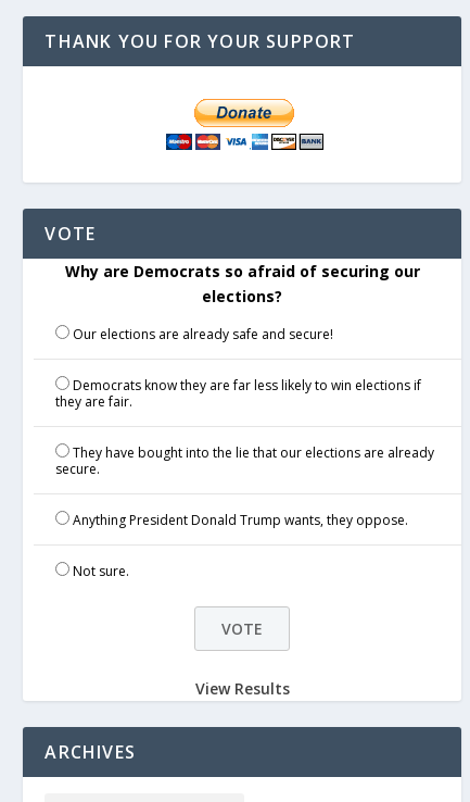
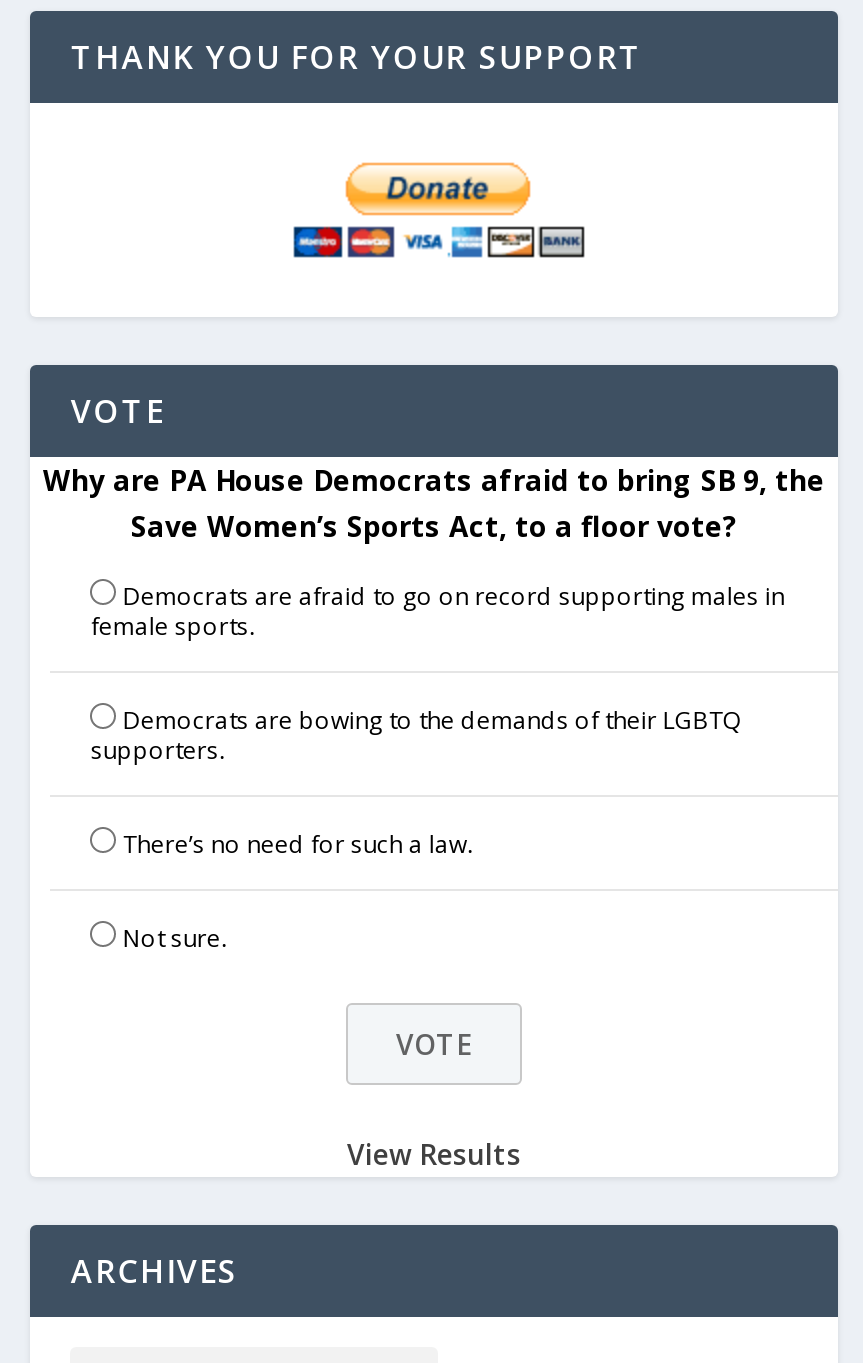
[56,261,435,529] Why are Democrats so afraid of securing our | elections? | Our elections are already safe and secure! | Democrats know they are far less likely to win elections if | they are fair. | They have bought into the lie that our elections are already | secure. | Anything President Donald Trump wants, they oppose. -> [43,461,825,861] Why are PA House Democrats afraid to bring SB 9, the | Save Women’s Sports Act, to a floor vote? | Democrats are afraid to go on record supporting males in | female sports. | Democrats are bowing to the demands of their LGBTQ | supporters. | There’s no need for such a law.

